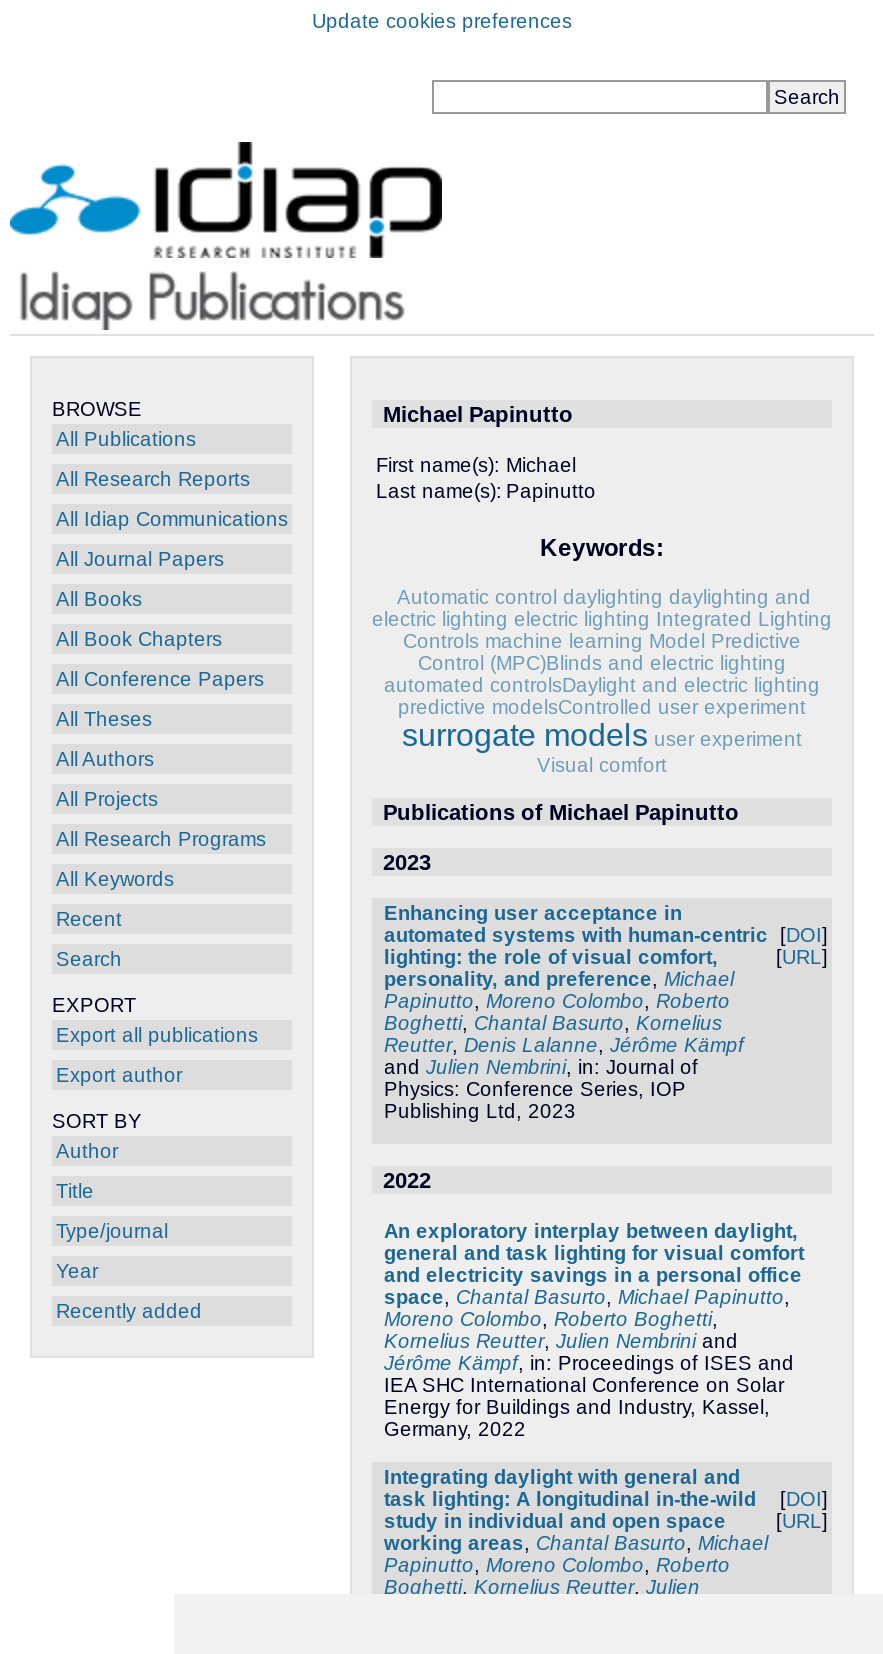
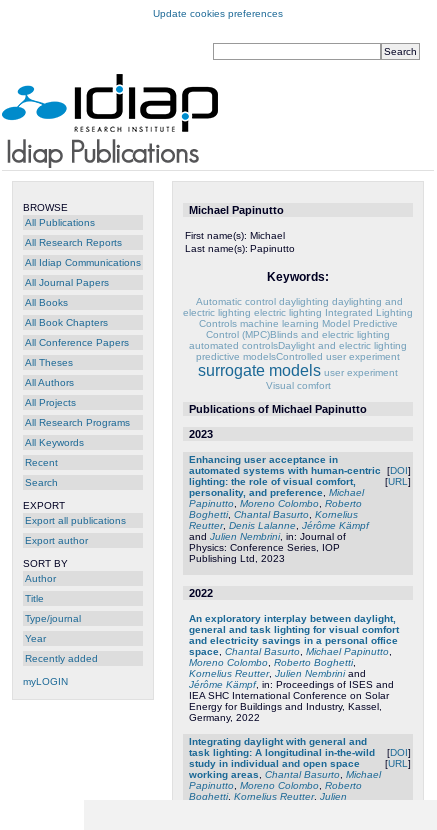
none -> [23,676,68,687] myLOGIN

